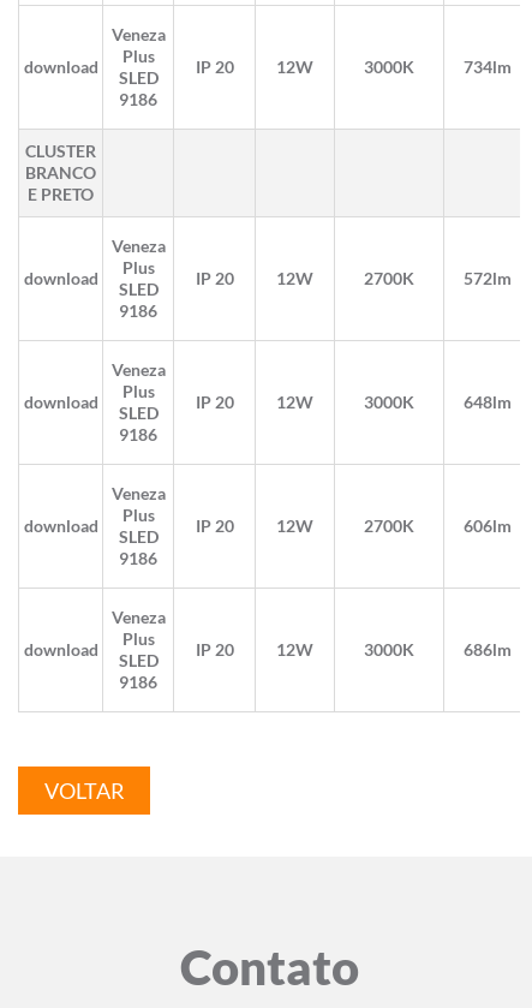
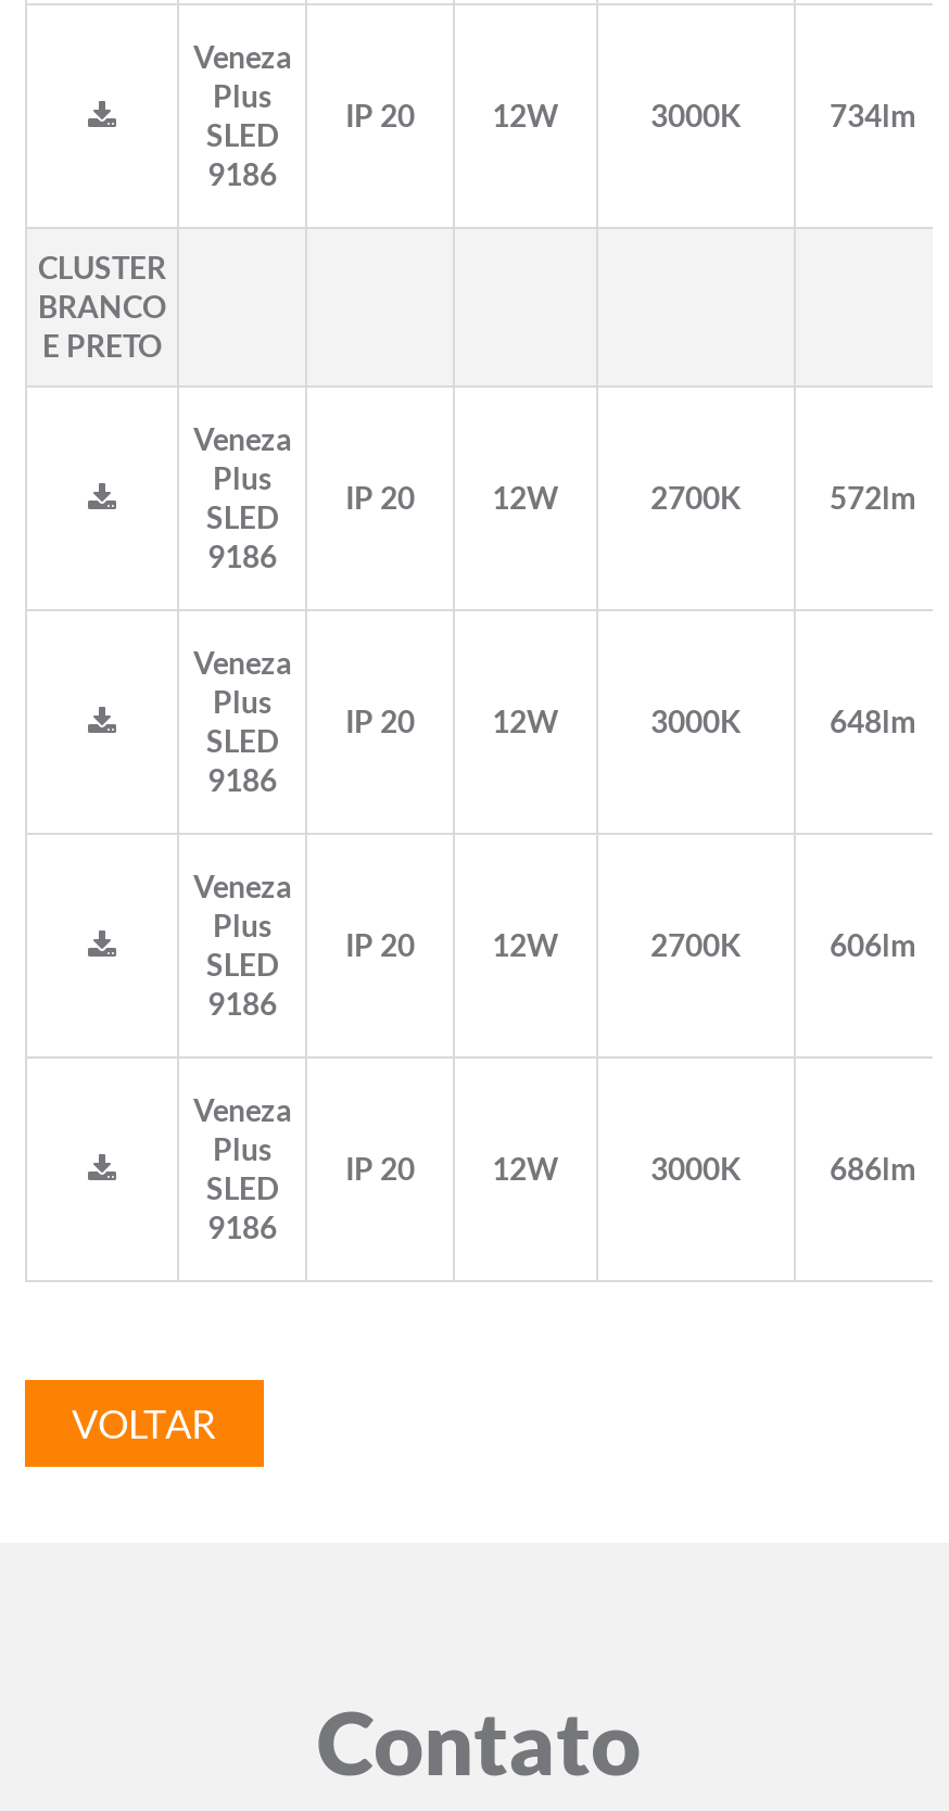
[23,56,98,77] download -> none
[23,268,98,288] download -> none
[23,392,98,412] download -> none
[23,515,98,536] download -> none
[23,639,98,659] download -> none

